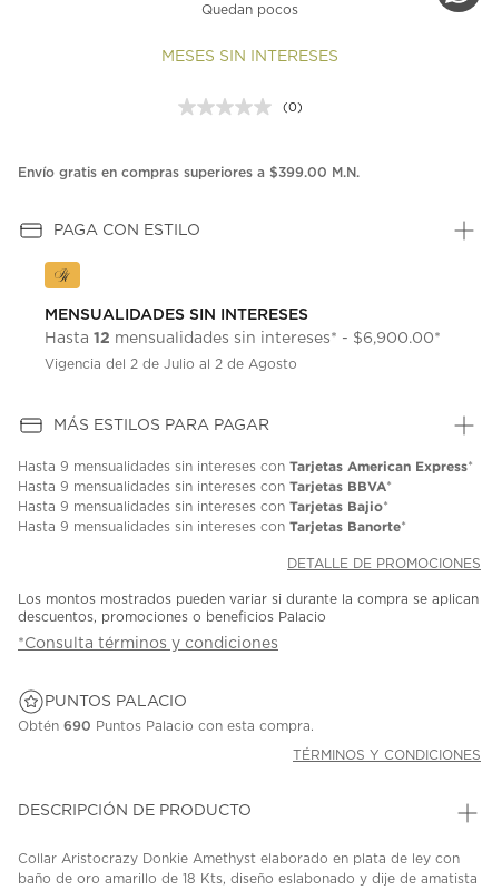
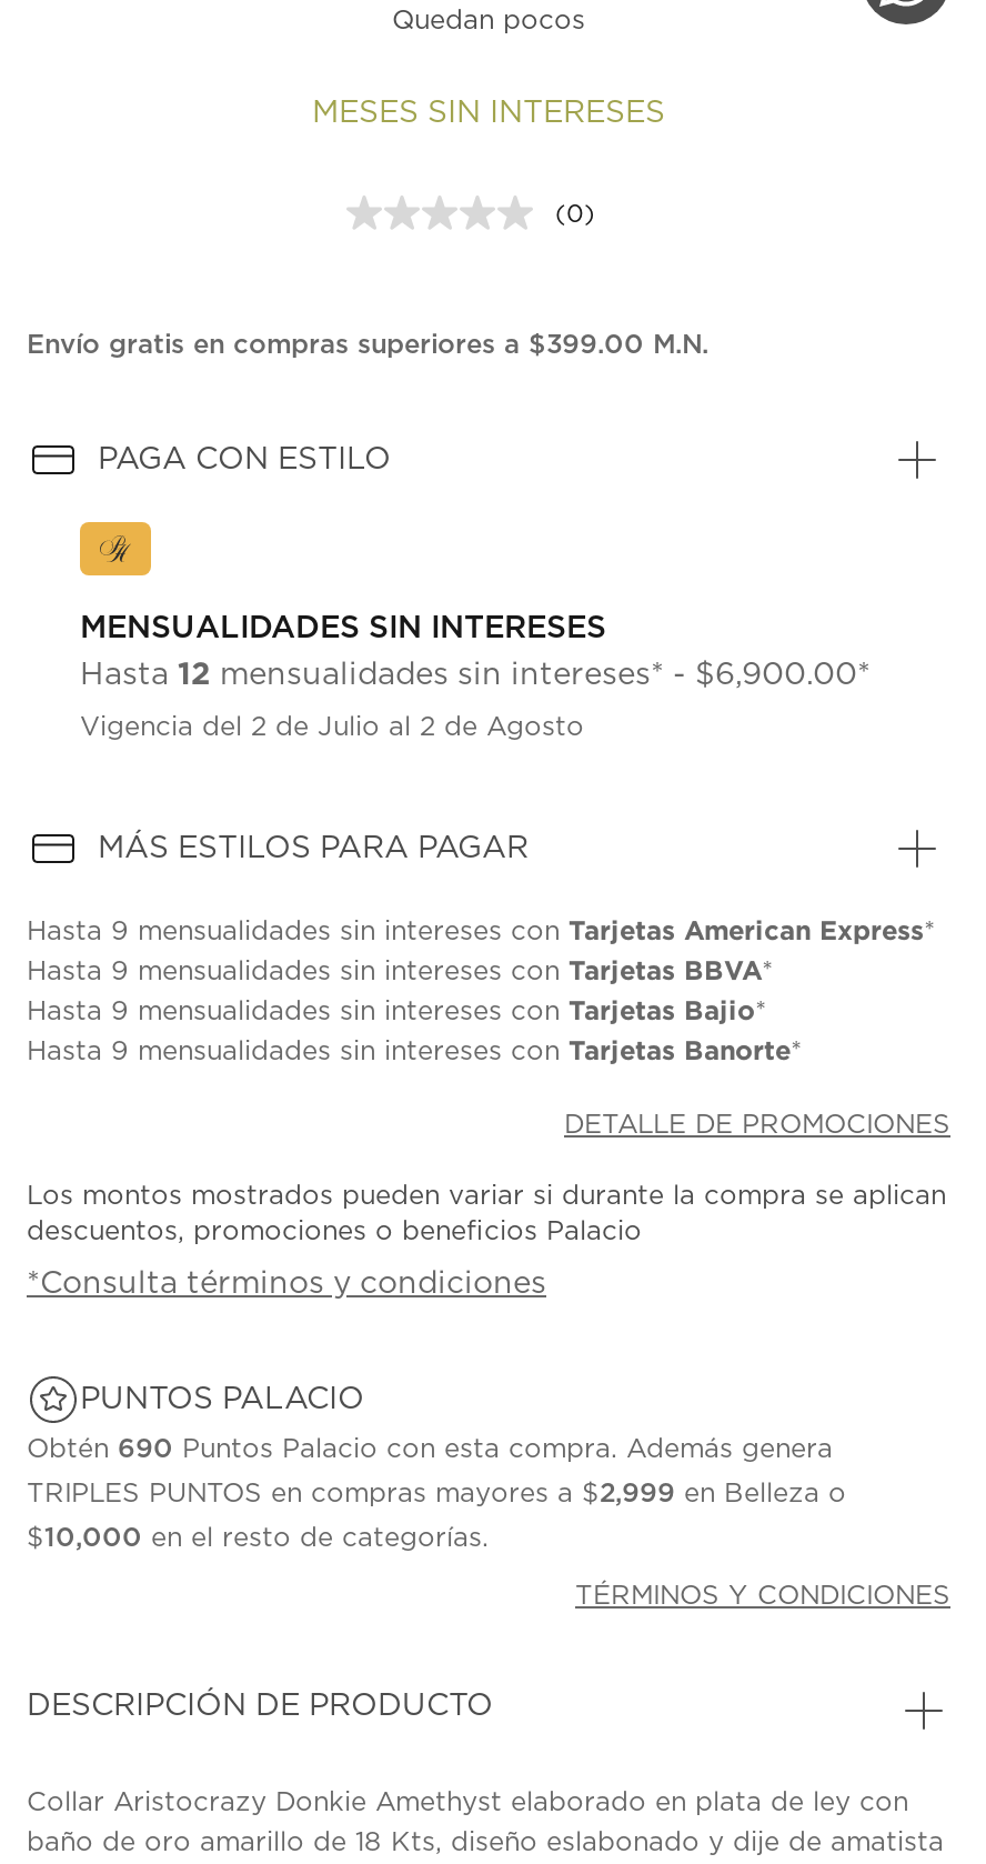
[18,720,314,733] Obtén 690 Puntos Palacio con esta compra. -> [27,1436,846,1551] Obtén 690 Puntos Palacio con esta compra. Además genera | TRIPLES PUNTOS en compras mayores a $2,999 en Belleza o | $10,000 en el resto de categorías.

